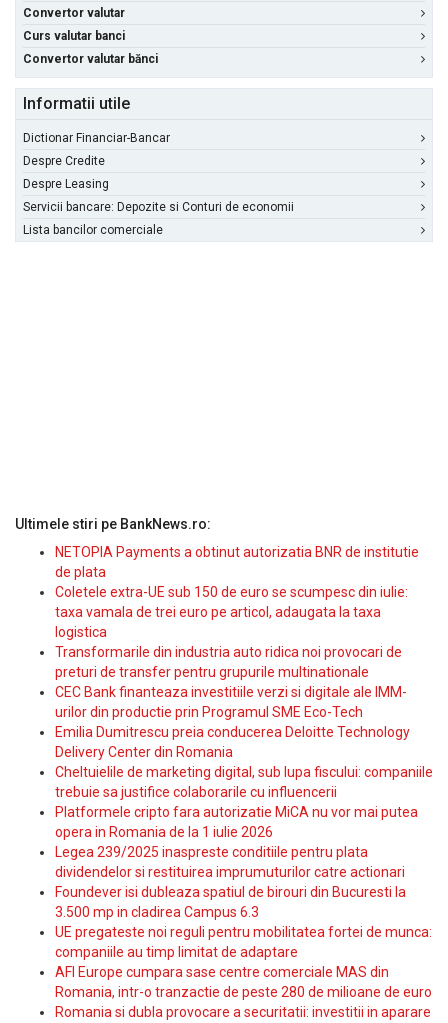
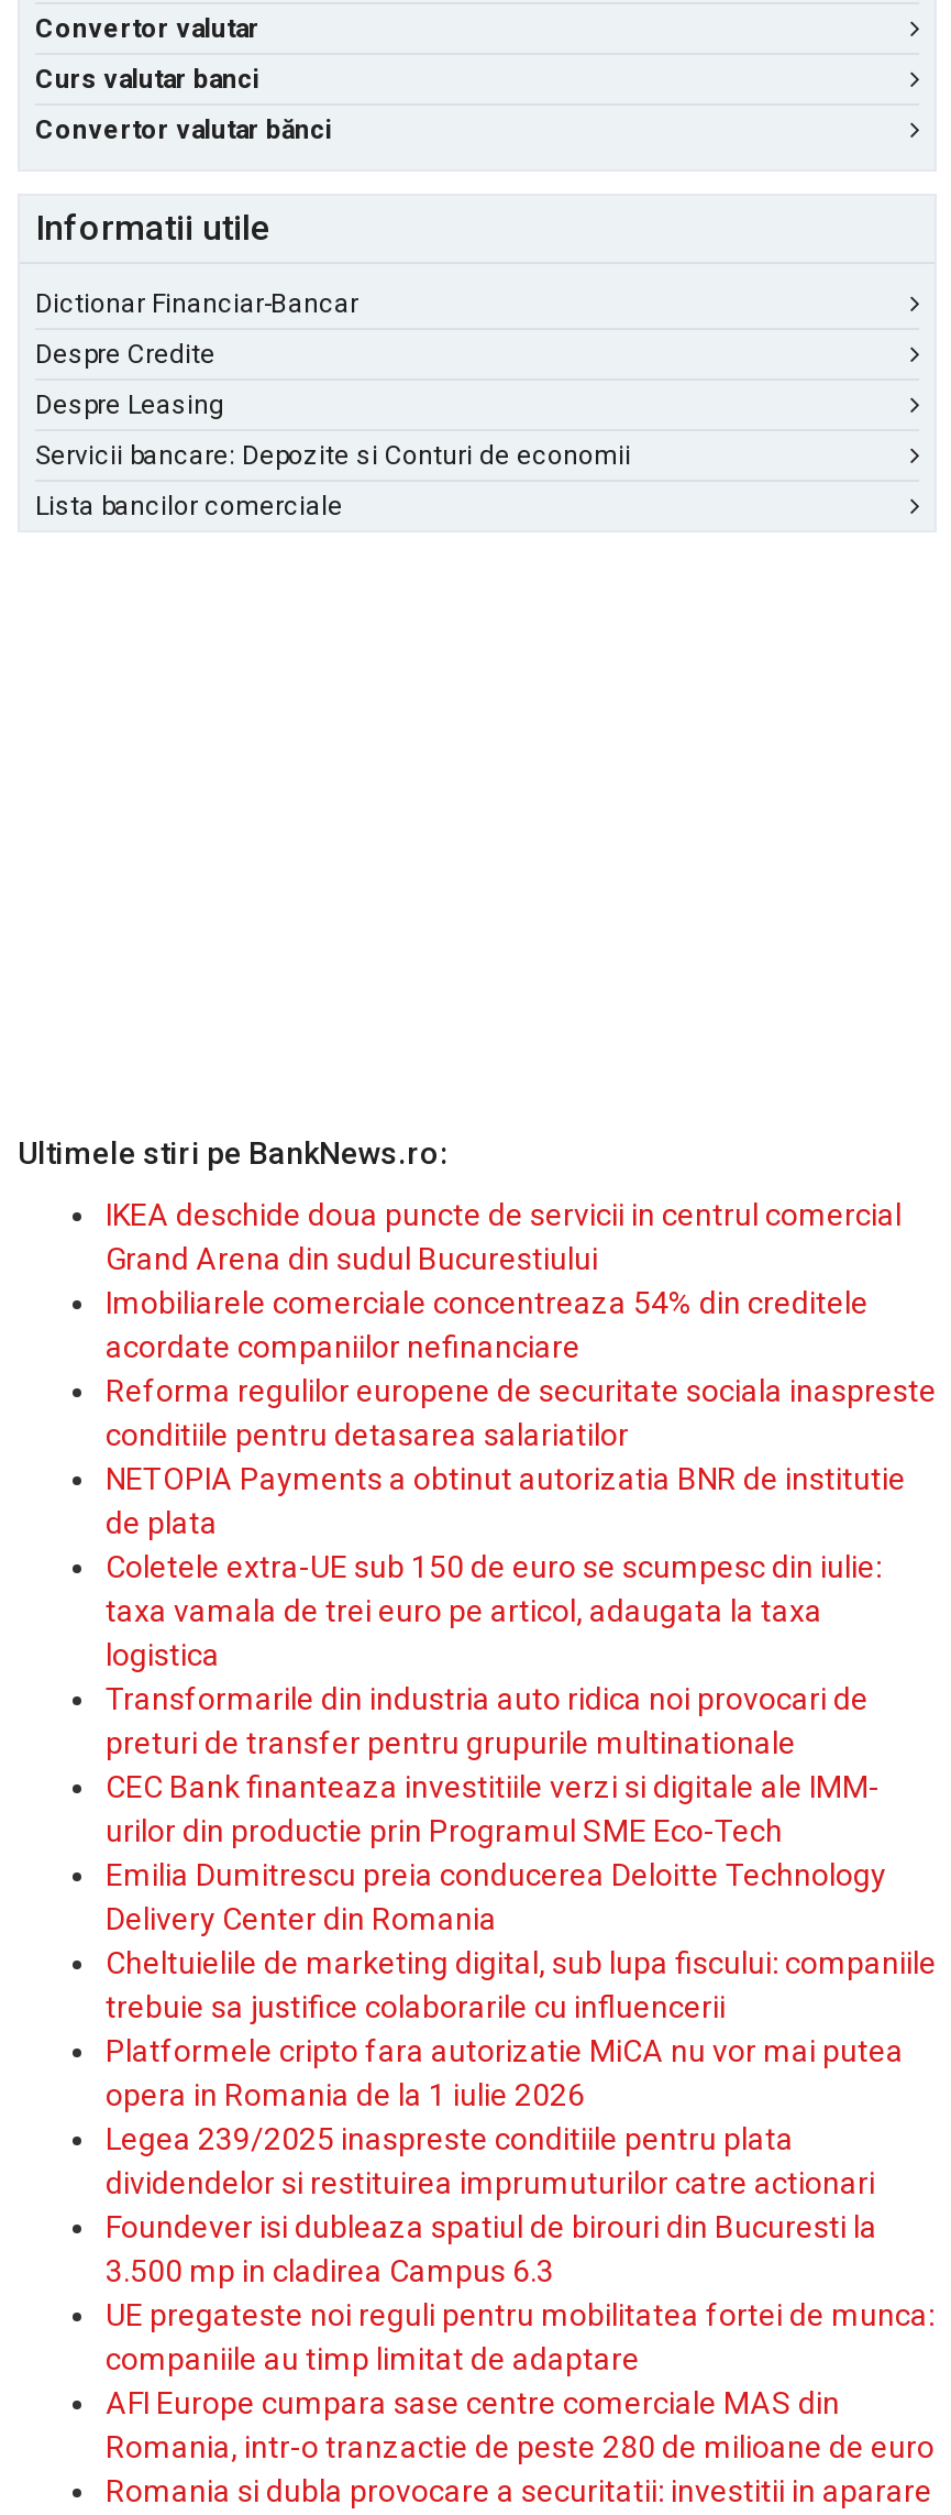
none -> [106,1197,937,1452] IKEA deschide doua puncte de servicii in centrul comercial | Grand Arena din sudul Bucurestiului | Imobiliarele comerciale concentreaza 54% din creditele | acordate companiilor nefinanciare | Reforma regulilor europene de securitate sociala inaspreste | conditiile pentru detasarea salariatilor

